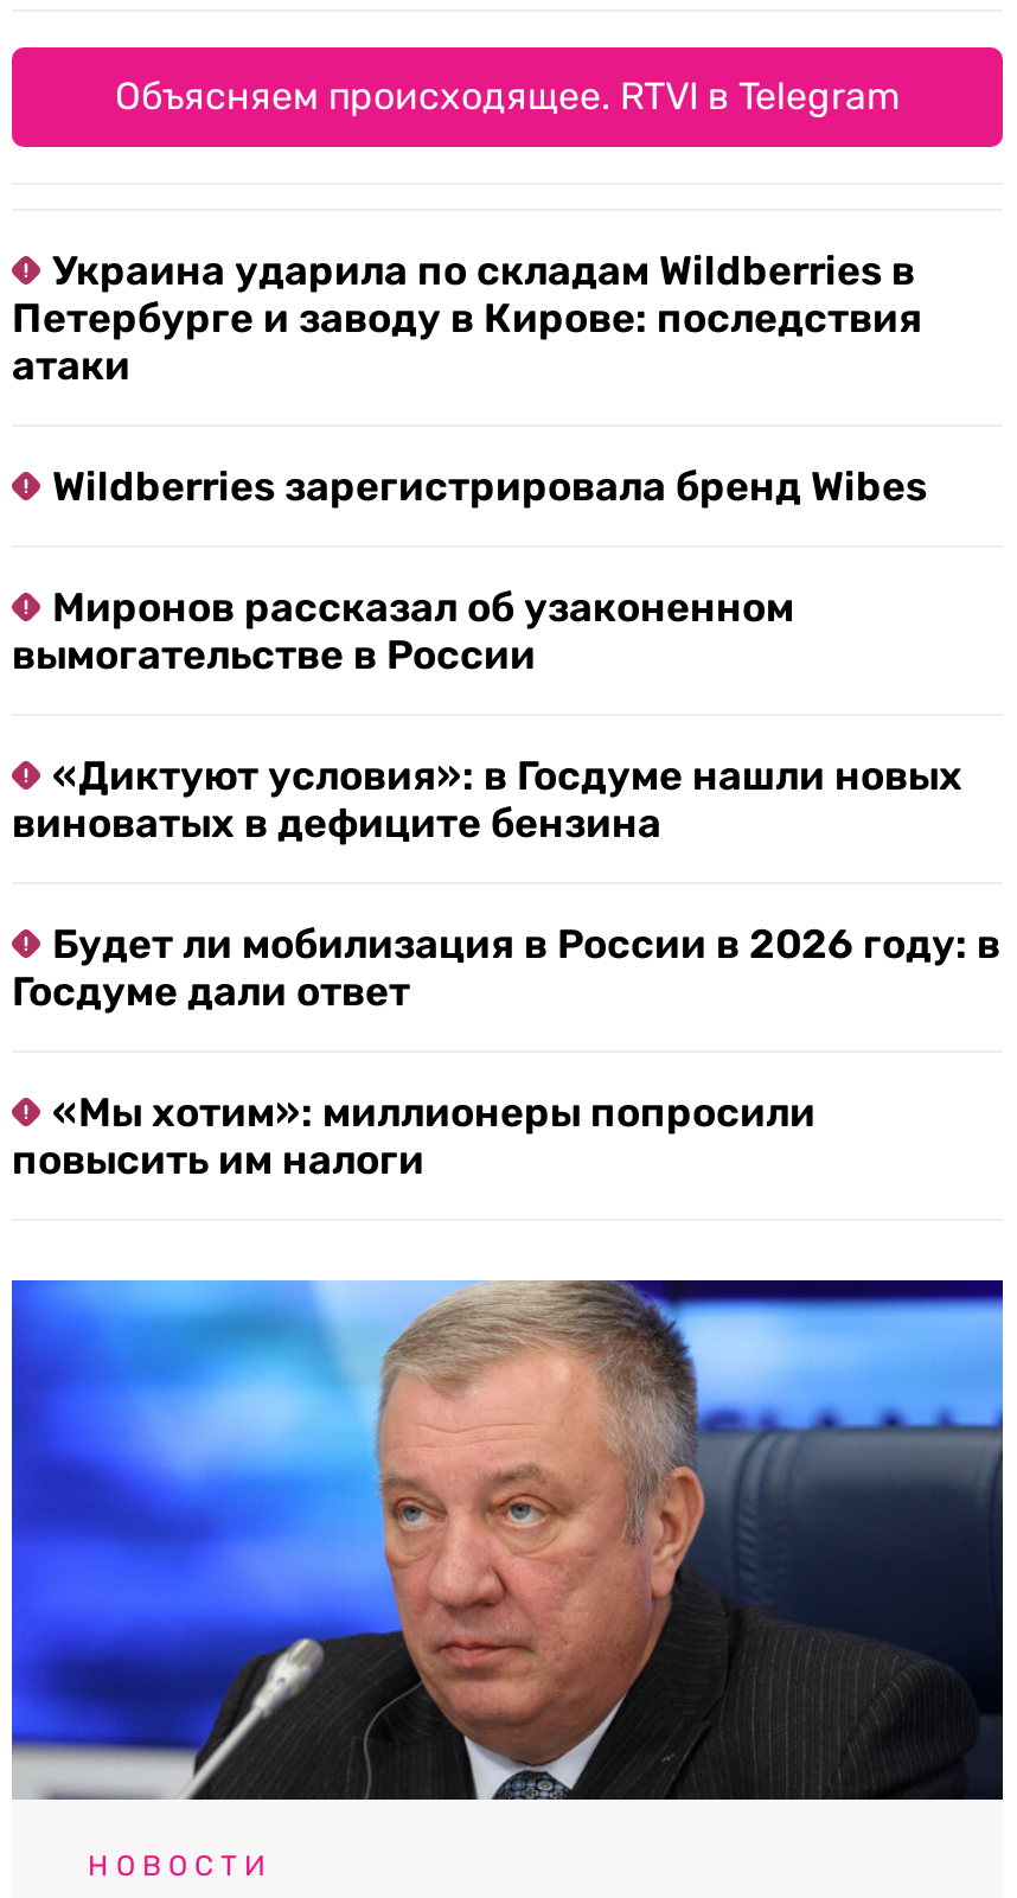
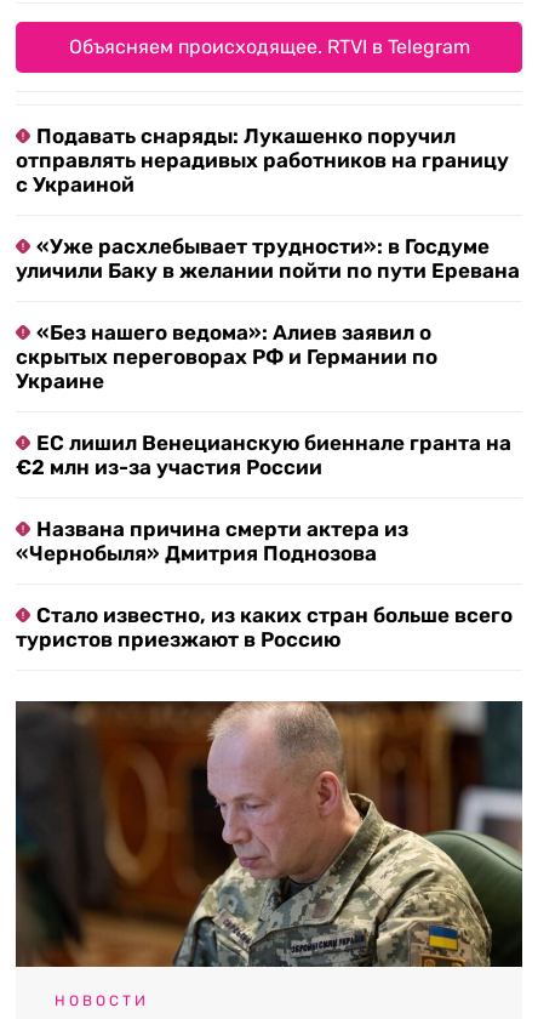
[12,247,922,389] Украина ударила по складам Wildberries в | Петербурге и заводу в Кирове: последствия | атаки -> [16,124,509,197] Подавать снаряды: Лукашенко поручил | отправлять нерадивых работников на границу | с Украиной
[52,463,927,510] Wildberries зарегистрировала бренд Wibes -> [16,234,520,283] «Уже расхлебывает трудности»: в Госдуме | уличили Баку в желании пойти по пути Еревана
[12,584,794,678] Миронов рассказал об узаконенном | вымогательстве в России -> [16,320,437,393] «Без нашего ведома»: Алиев заявил о | скрытых переговорах РФ и Германии по | Украине
[12,752,962,847] «Диктуют условия»: в Госдуме нашли новых | виноватых в дефиците бензина -> [16,431,511,479] ЕС лишил Венецианскую биеннале гранта на | €2 млн из-за участия России
[12,920,1000,1015] Будет ли мобилизация в России в 2026 году: в | Госдуме дали ответ -> [16,517,408,565] Названа причина смерти актера из | «Чернобыля» Дмитрия Поднозова
[12,1089,815,1183] «Мы хотим»: миллионеры попросили | повысить им налоги -> [16,603,513,652] Стало известно, из каких стран больше всего | туристов приезжают в Россию
[9,1278,1005,1802] [image] -> [15,700,523,968] [image]

